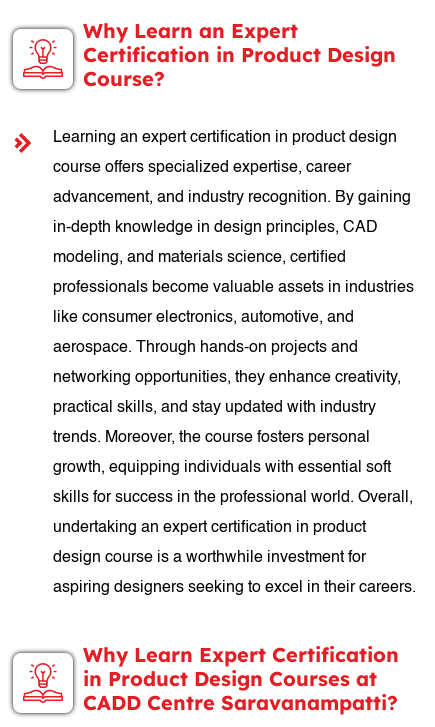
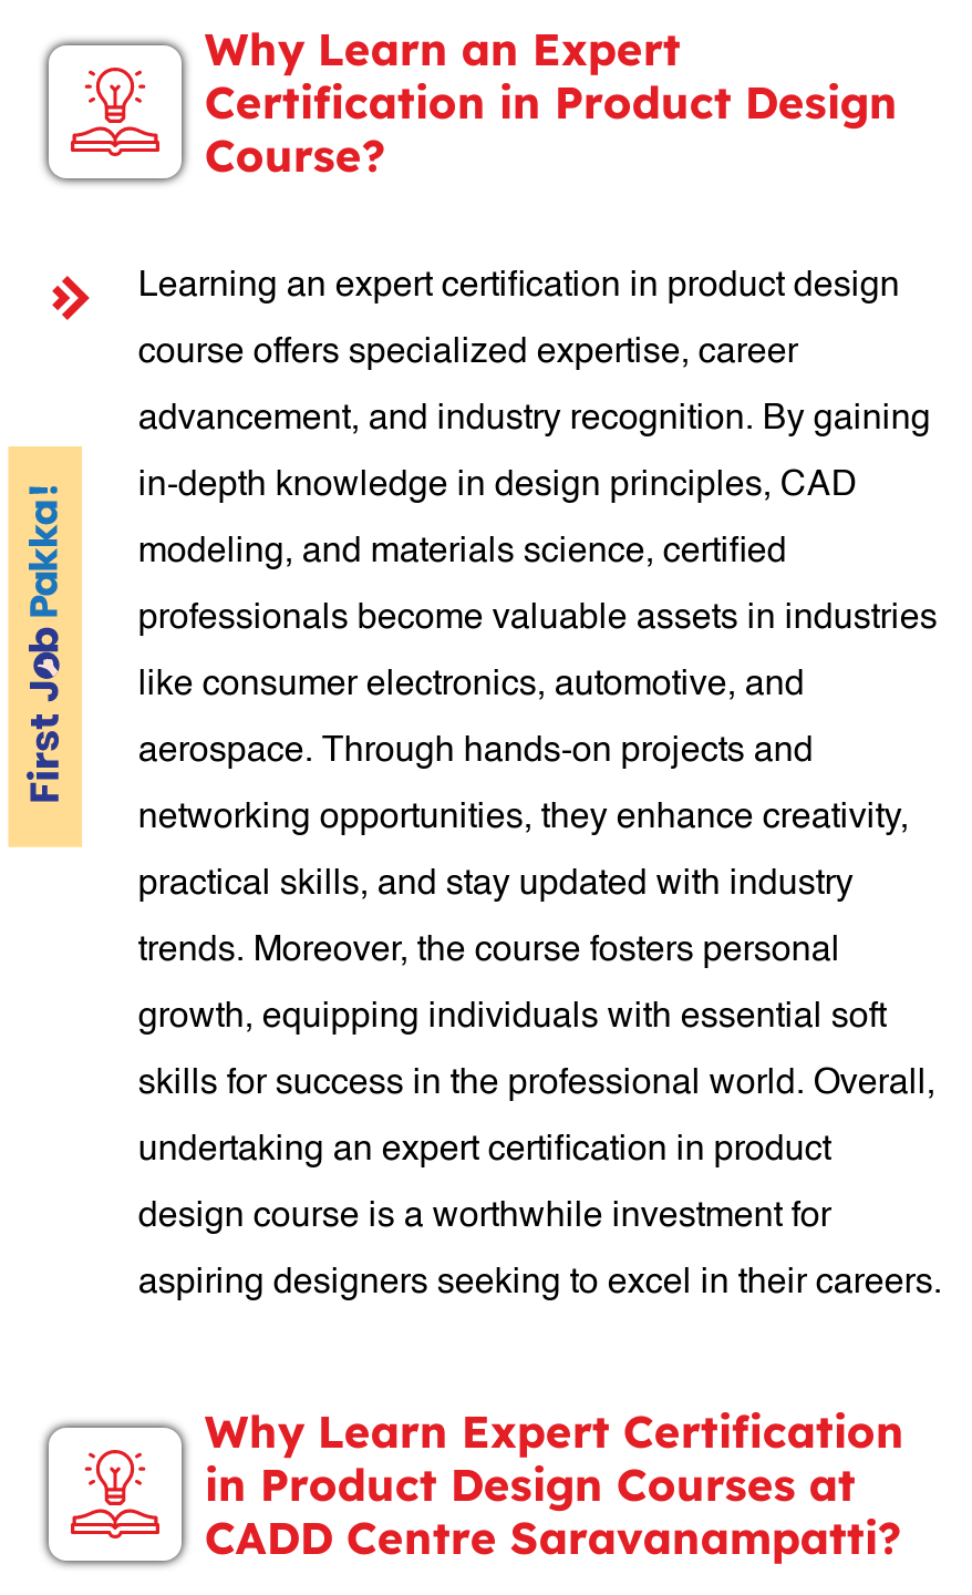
none -> [7,444,84,850] [image]

